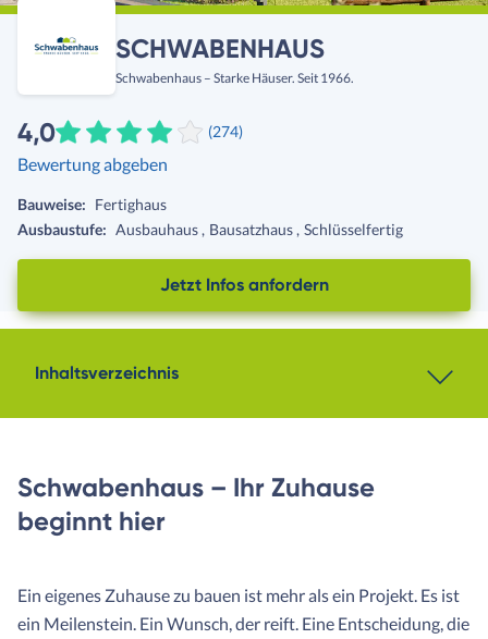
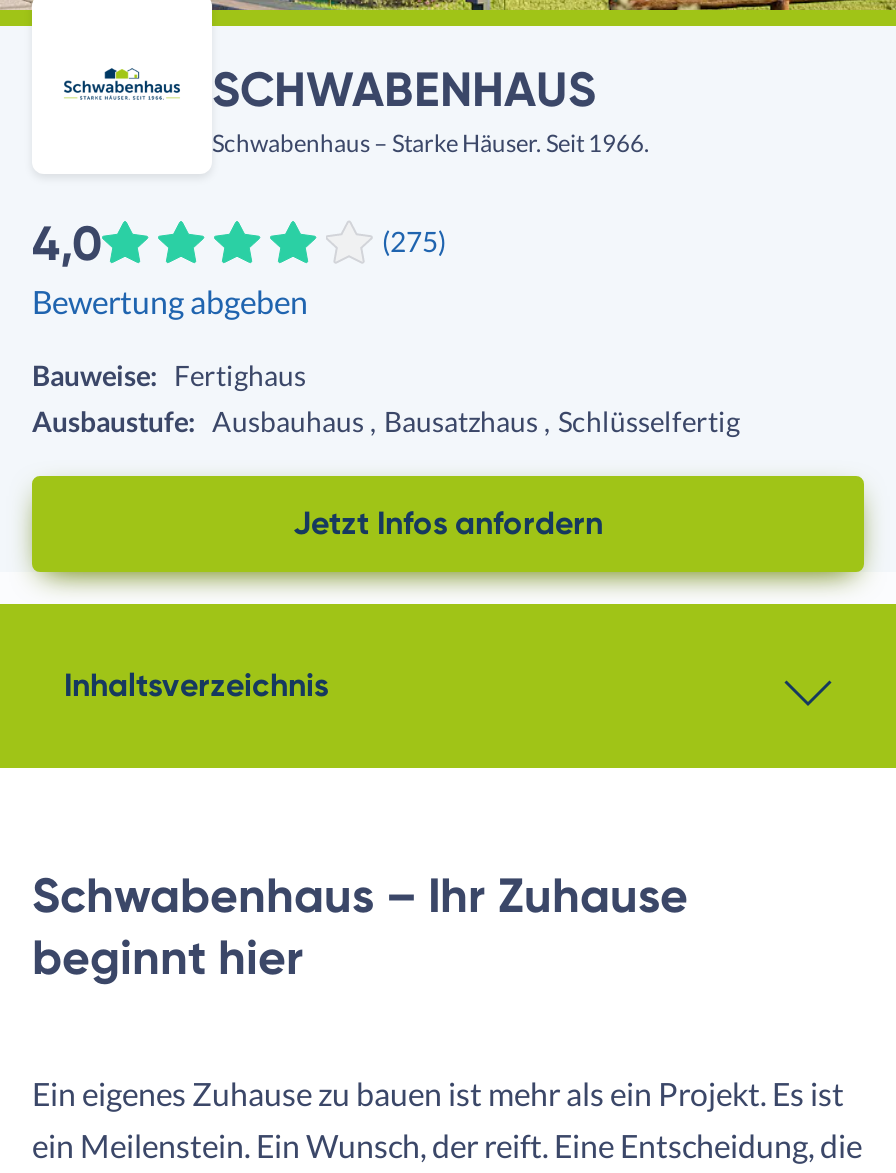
[208,121,243,140] (274) -> [382,223,446,257] (275)

